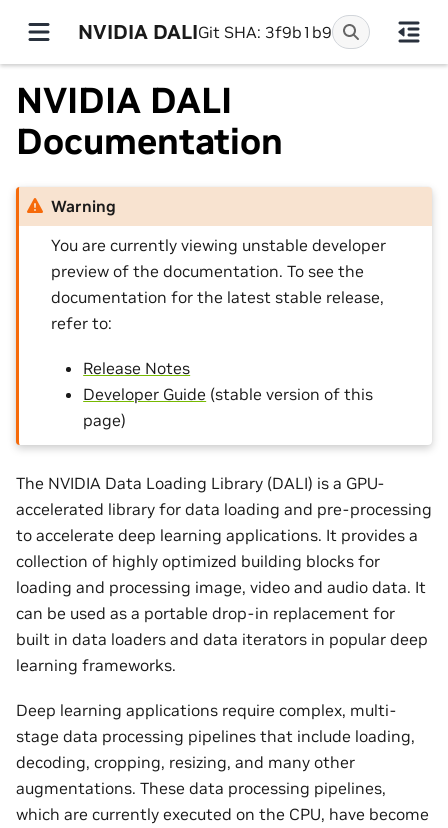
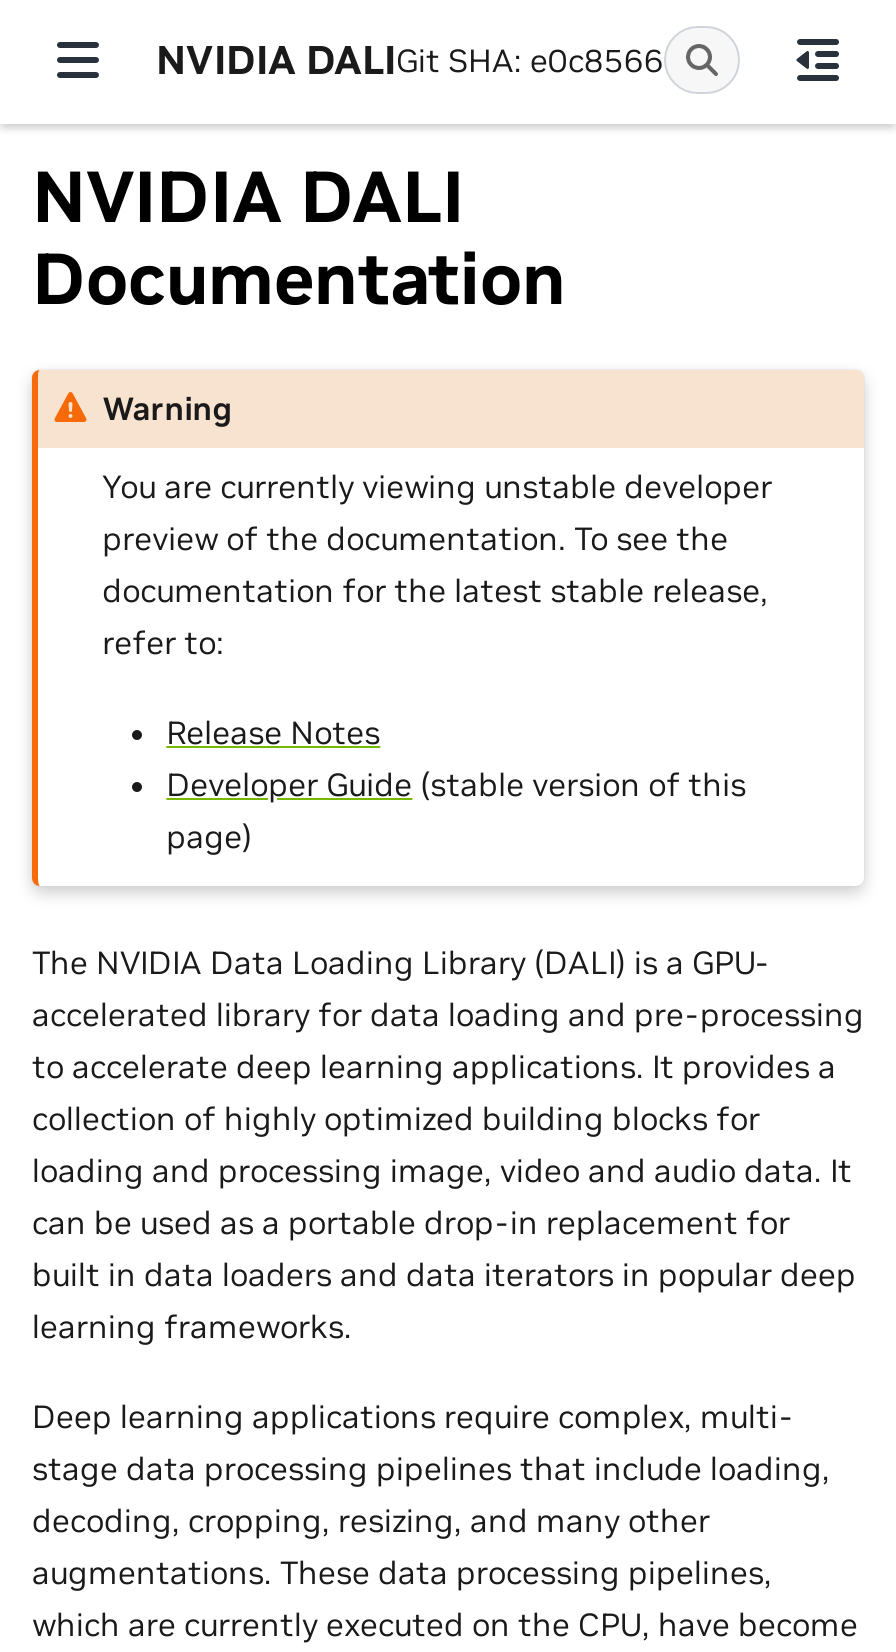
[78,18,332,44] NVIDIA DALIGit SHA: 3f9b1b9 -> [156,33,664,85] NVIDIA DALIGit SHA: e0c8566

